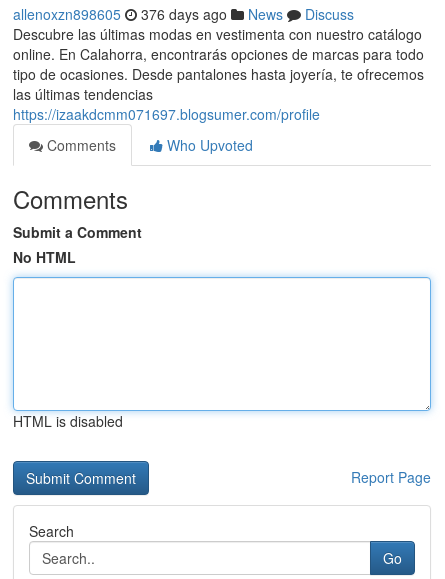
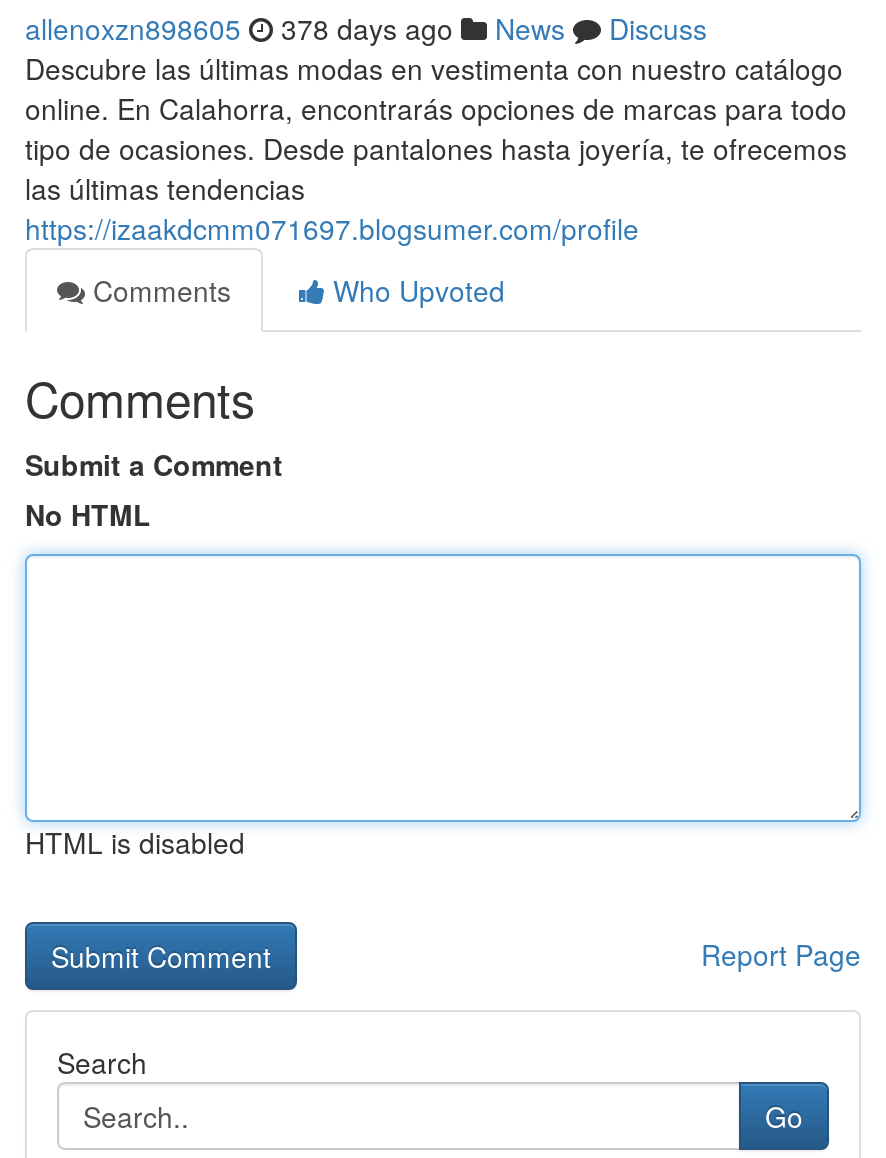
[13,4,354,24] allenoxzn898605 376 days ago News Discuss -> [25,8,707,48] allenoxzn898605 378 days ago News Discuss

